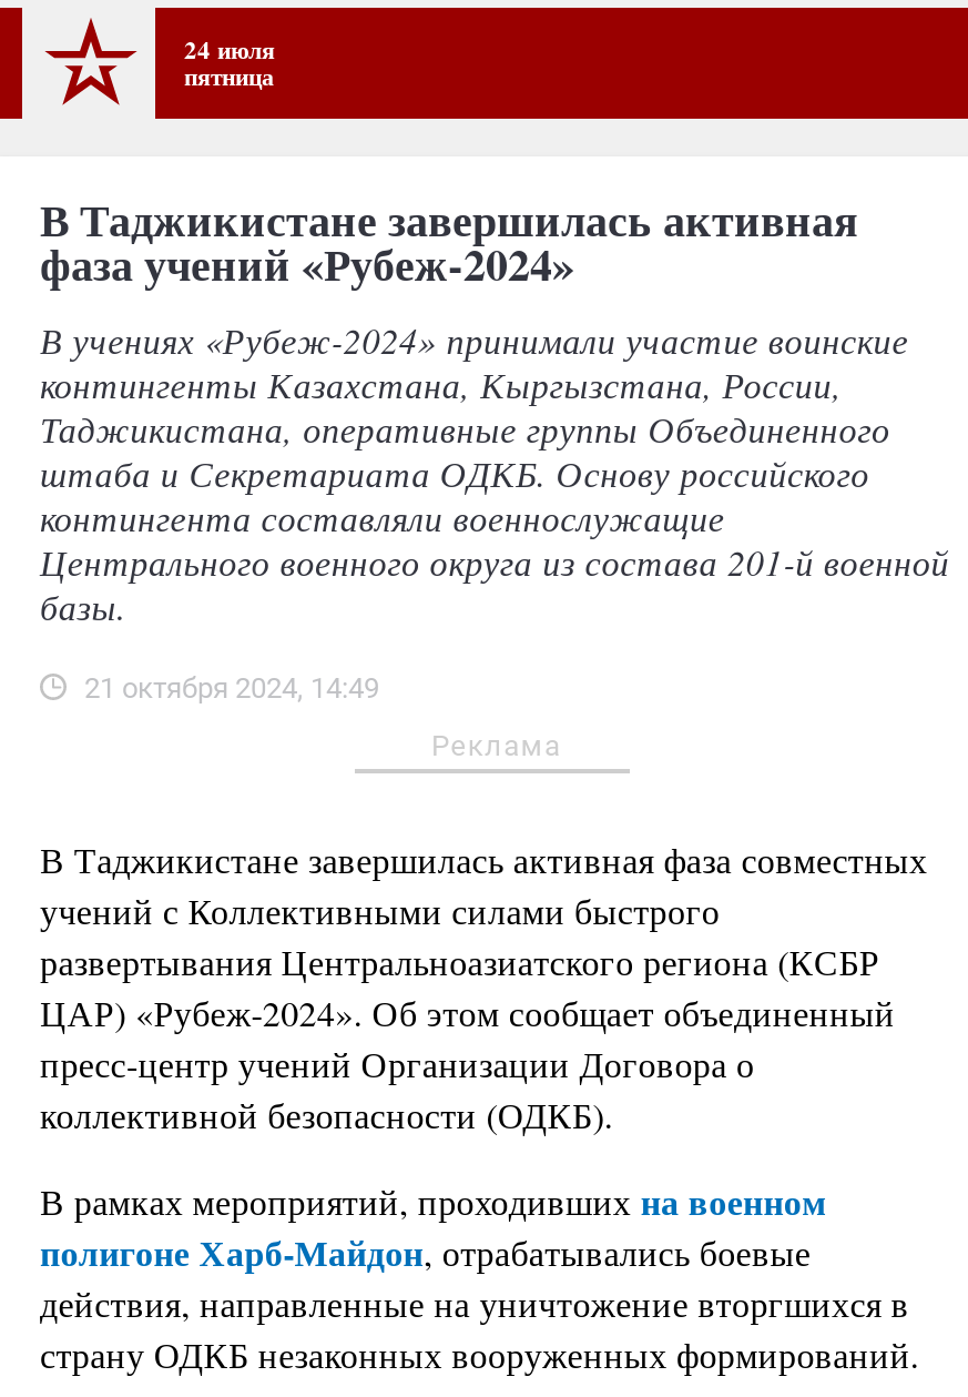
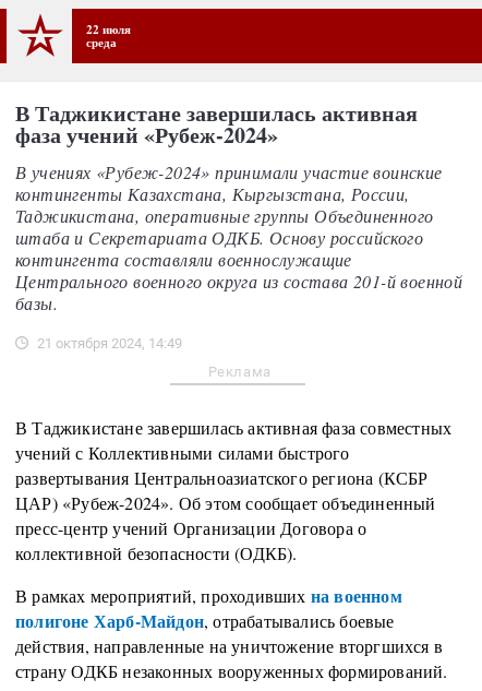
[184,30,275,94] 24 июля | пятница -> [86,20,131,51] 22 июля | среда

